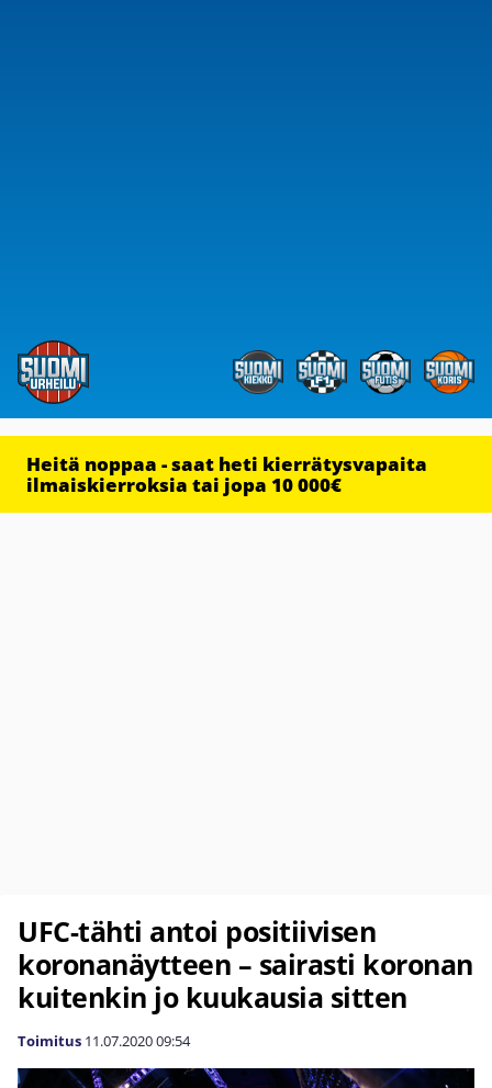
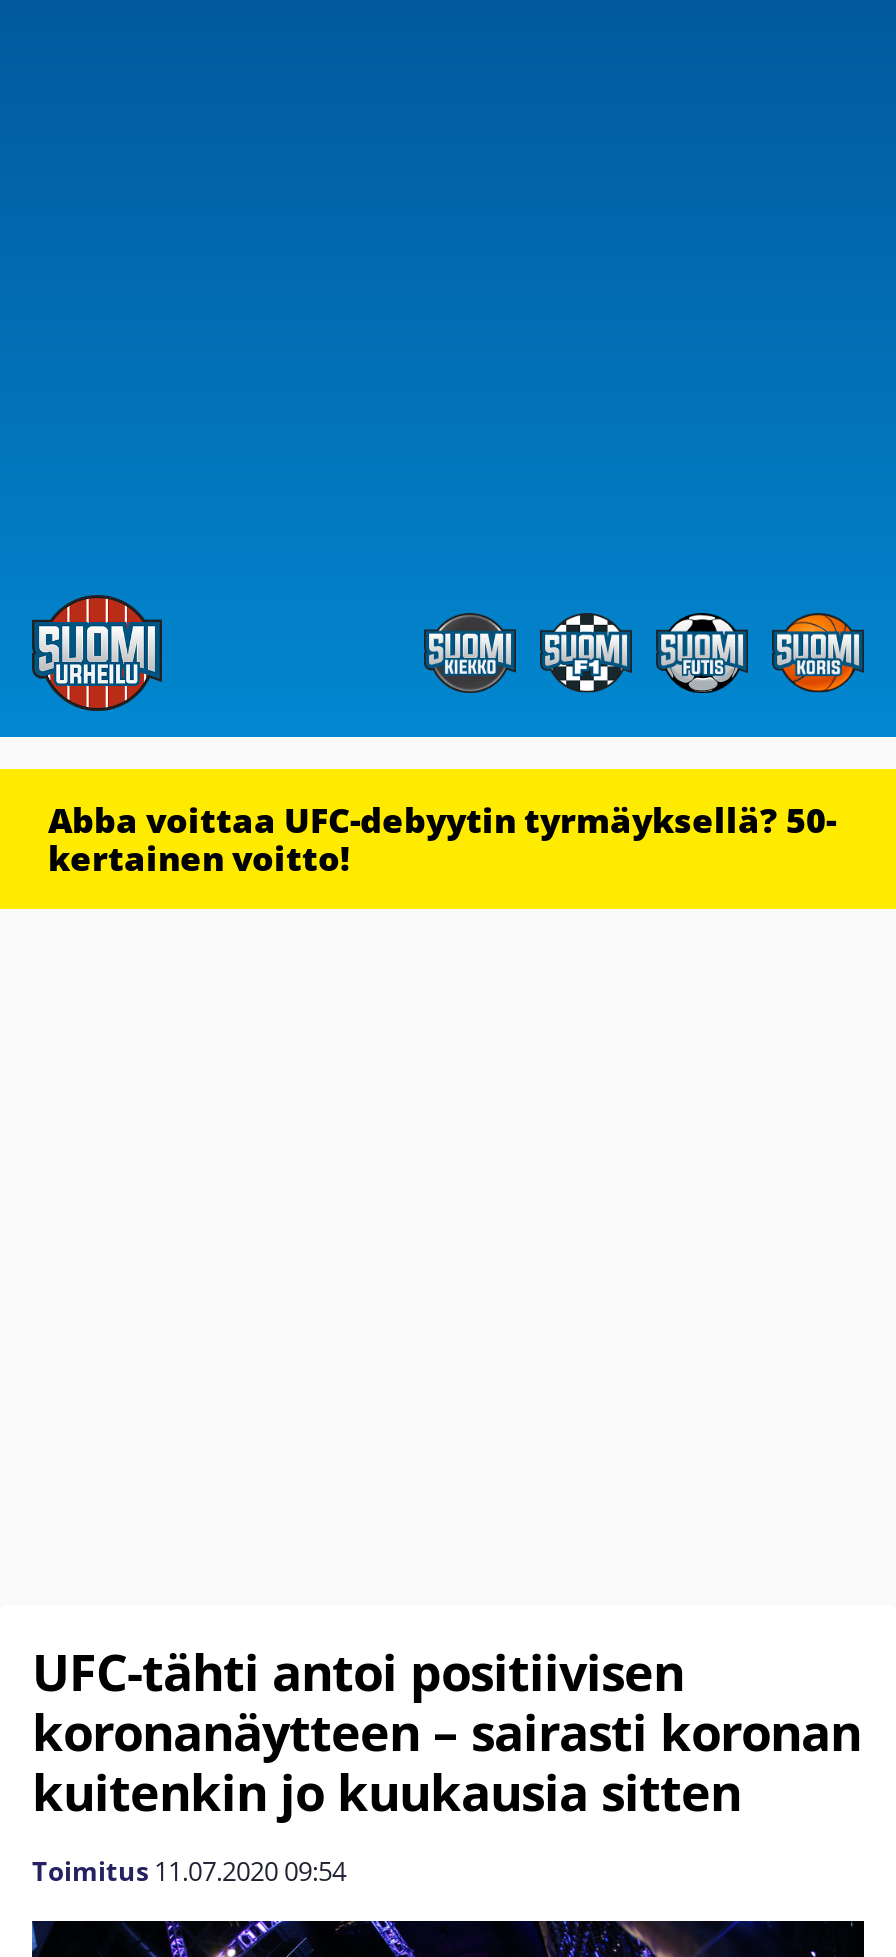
[26,451,427,497] Heitä noppaa - saat heti kierrätysvapaita | ilmaiskierroksia tai jopa 10 000€ -> [48,797,836,881] Abba voittaa UFC-debyytin tyrmäyksellä? 50- | kertainen voitto!

